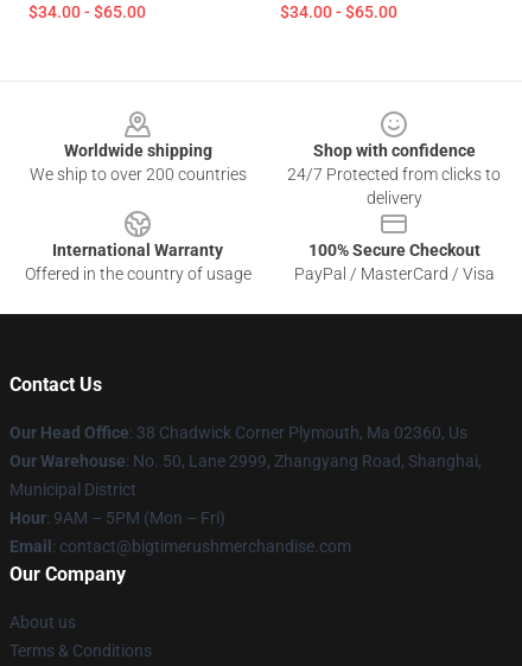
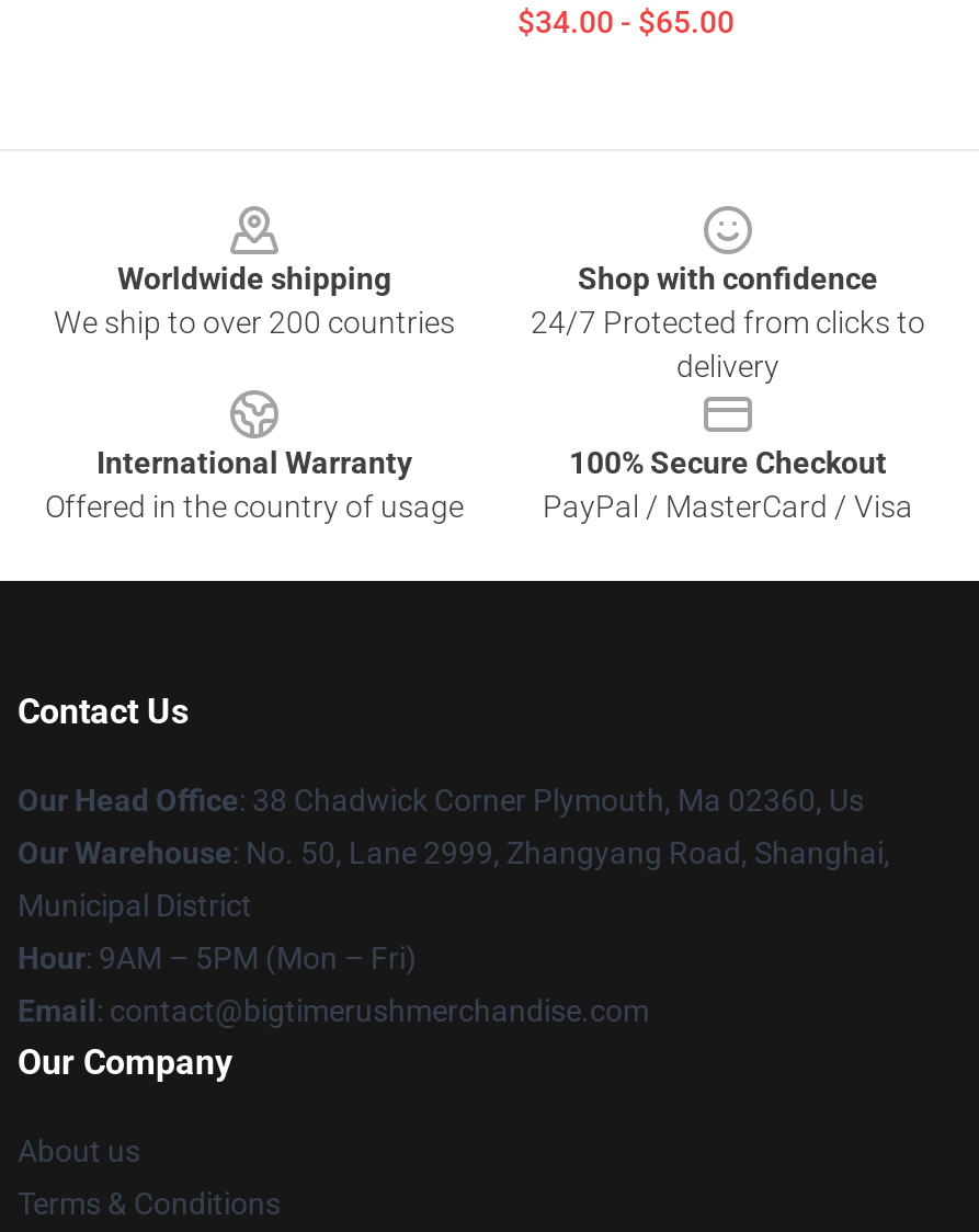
[28,2,146,21] $34.00 - $65.00 -> none

